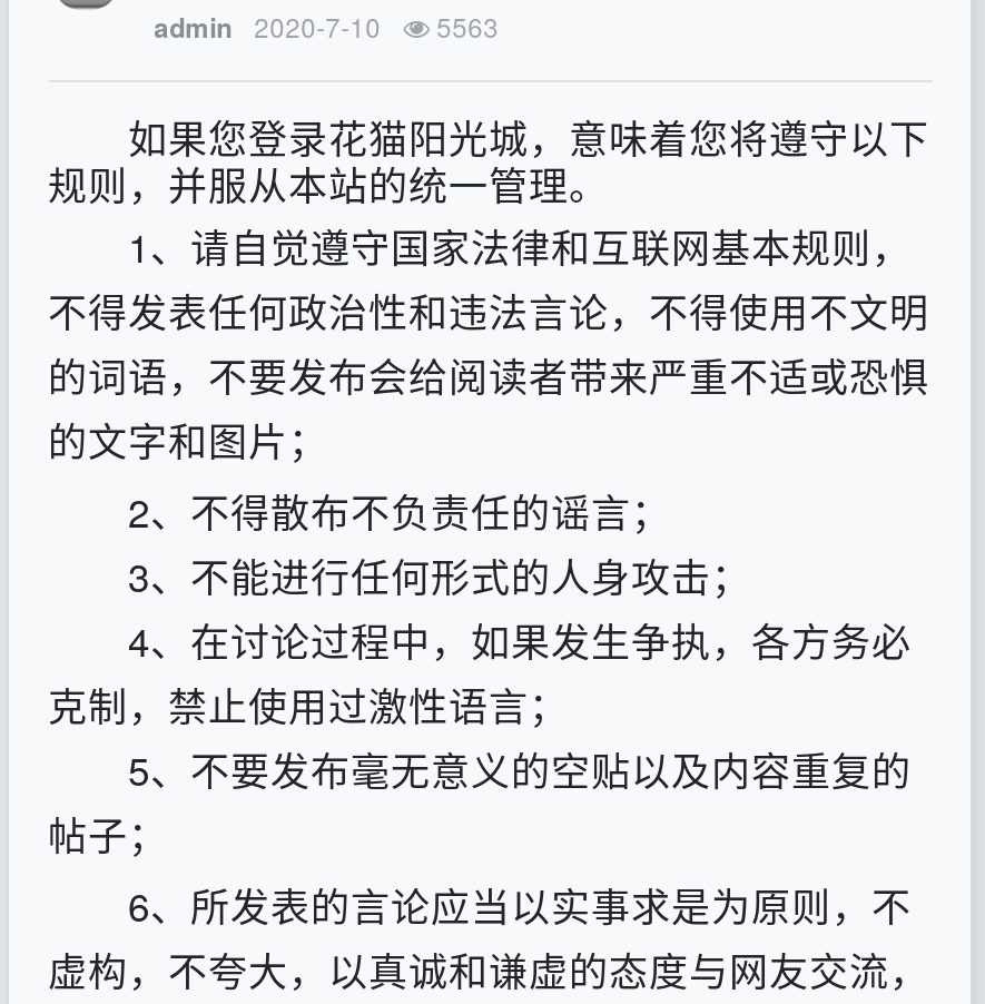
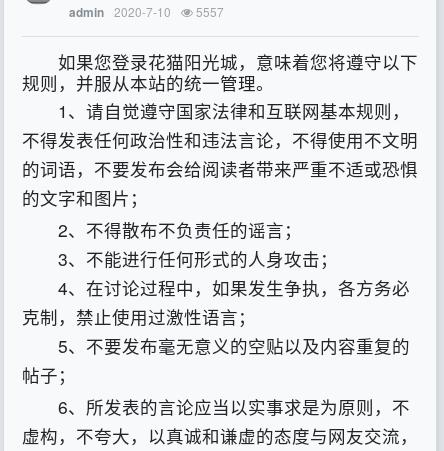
[154,7,499,47] admin 2020-7-10 5563 -> [69,3,224,21] admin 2020-7-10 5557

